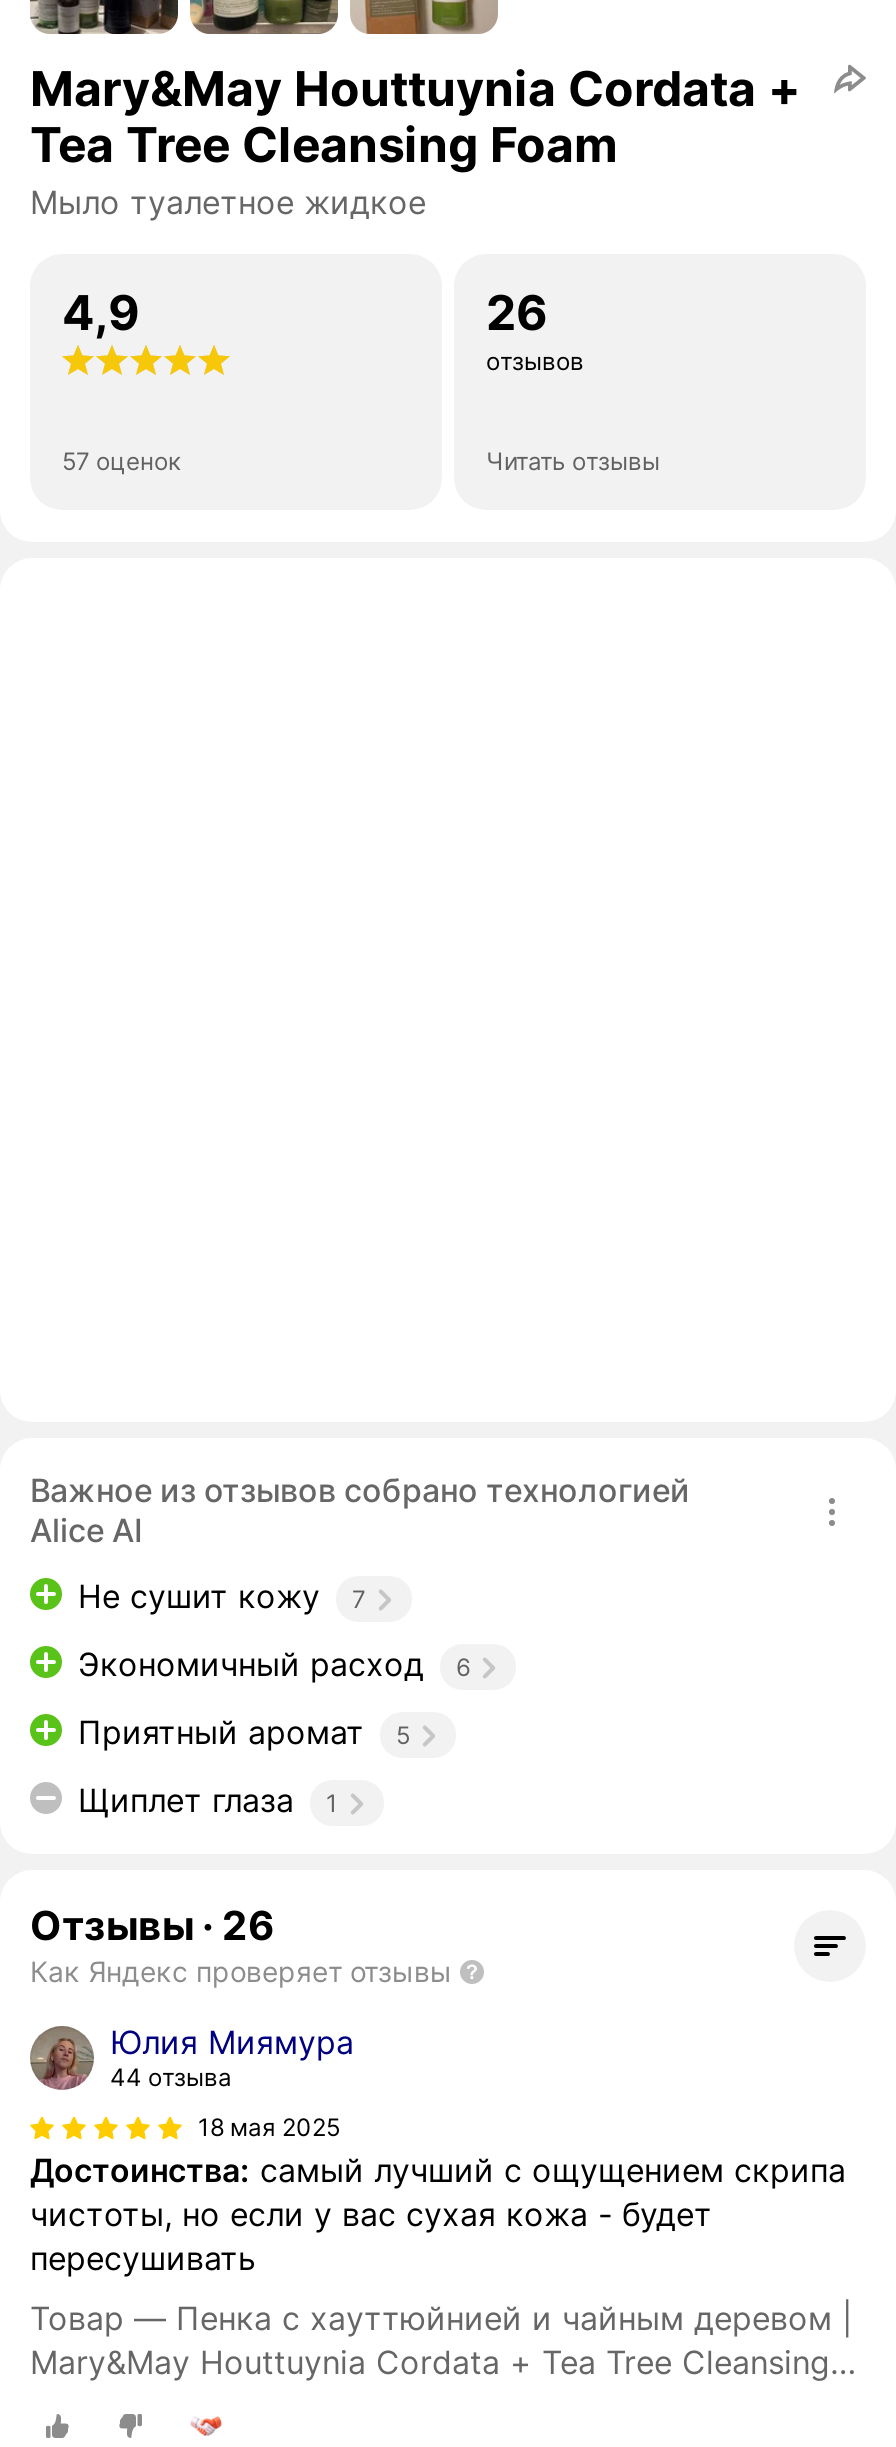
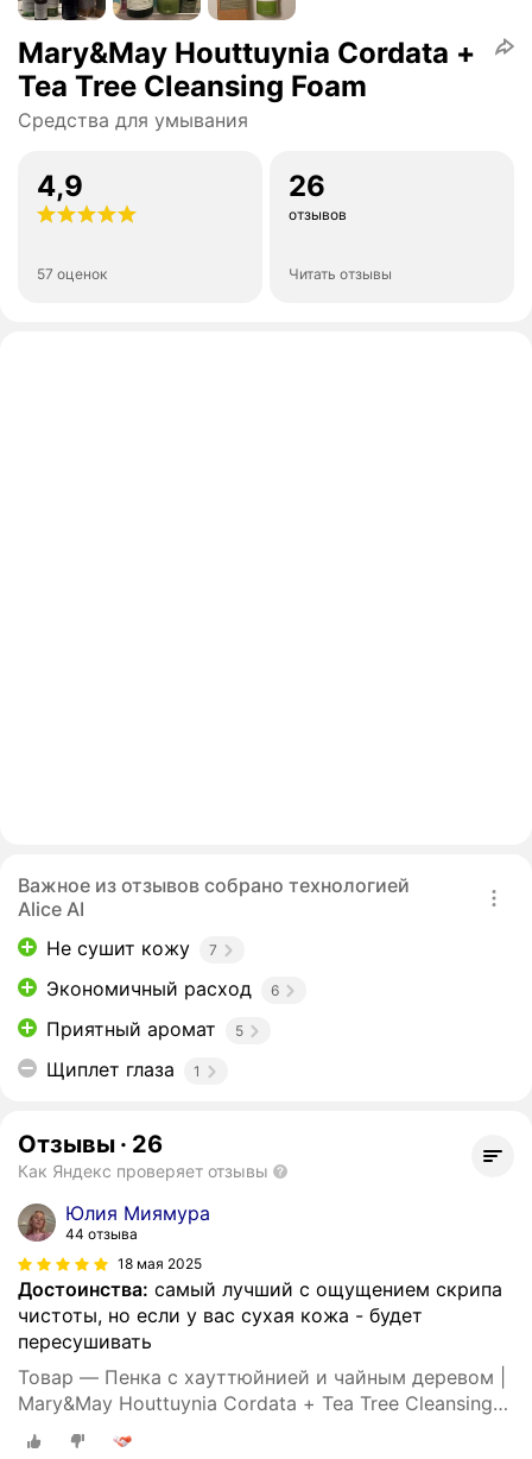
[30,182,426,222] Мыло туалетное жидкое -> [18,108,248,132] Средства для умывания

